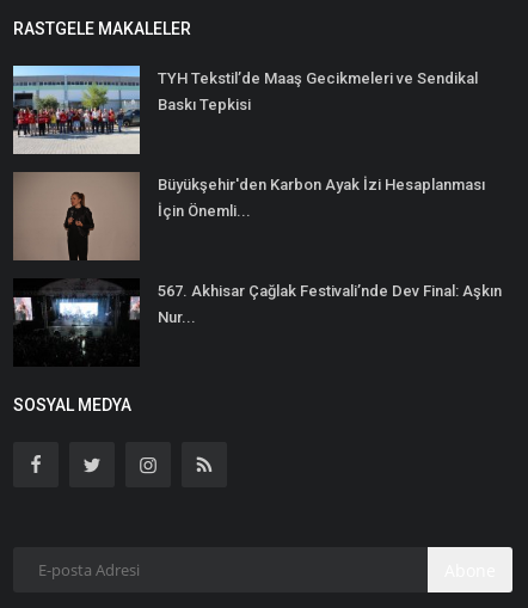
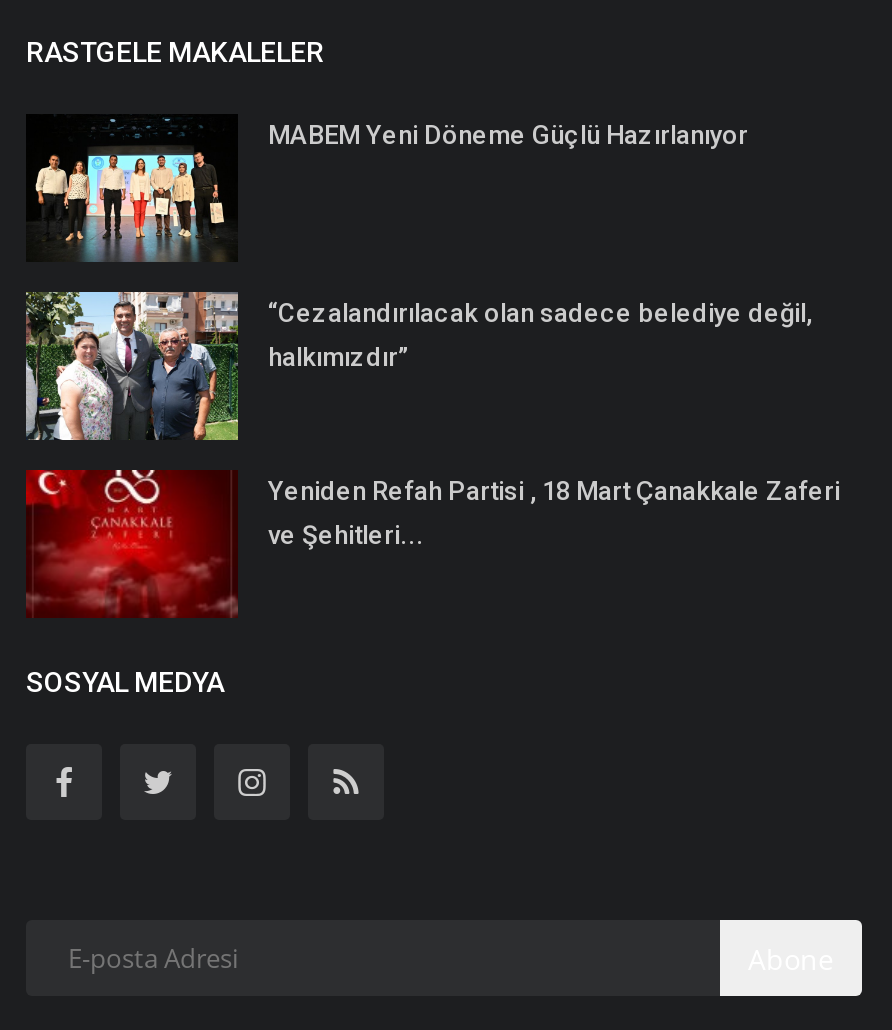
[12,65,478,155] [image] | TYH Tekstil’de Maaş Gecikmeleri ve Sendikal | Baskı Tepkisi -> [26,114,748,262] [image] | MABEM Yeni Döneme Güçlü Hazırlanıyor
[13,172,485,262] [image] | Büyükşehir'den Karbon Ayak İzi Hesaplanması | İçin Önemli... -> [26,290,812,440] [image] | “Cezalandırılacak olan sadece belediye değil, | halkımızdır”
[13,278,502,367] [image] | 567. Akhisar Çağlak Festivali’nde Dev Final: Aşkın | Nur... -> [24,468,840,618] [image] | Yeniden Refah Partisi , 18 Mart Çanakkale Zaferi | ve Şehitleri...

